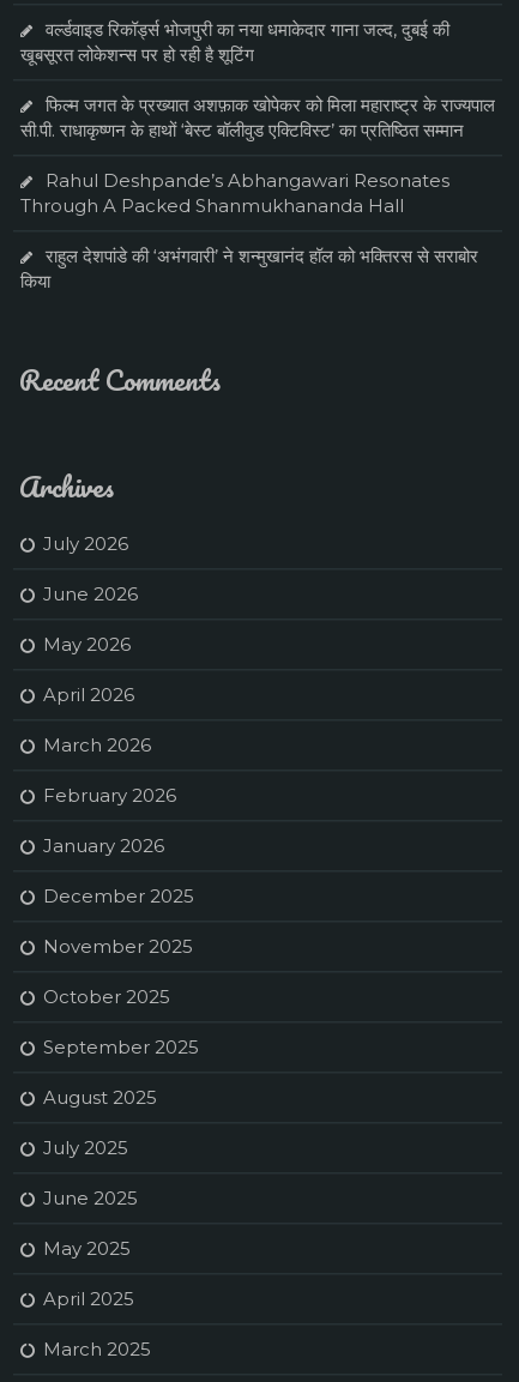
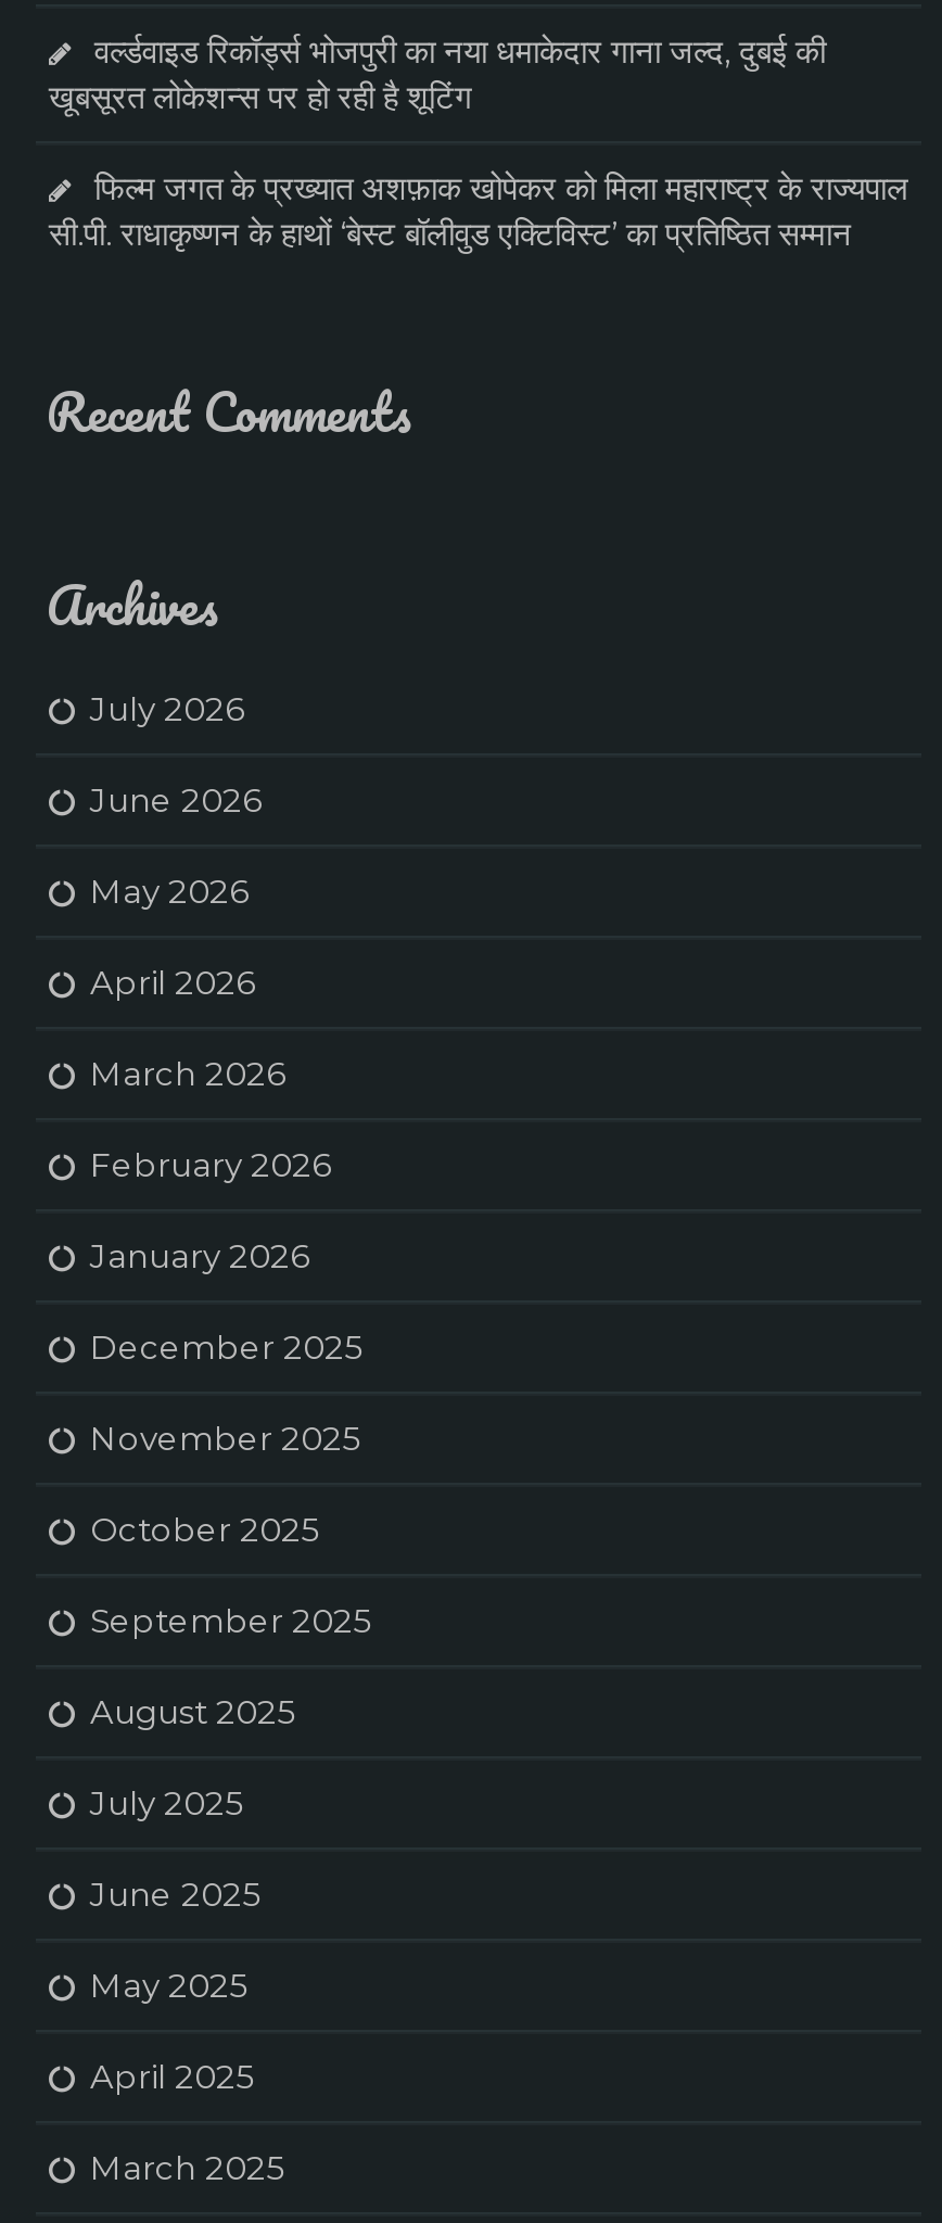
[20,169,478,292] Rahul Deshpande’s Abhangawari Resonates | Through A Packed Shanmukhananda Hall | राहुल देशपांडे की ‘अभंगवारी’ ने शन्मुखानंद हॉल को भक्तिरस से सराबोर | किया -> none

